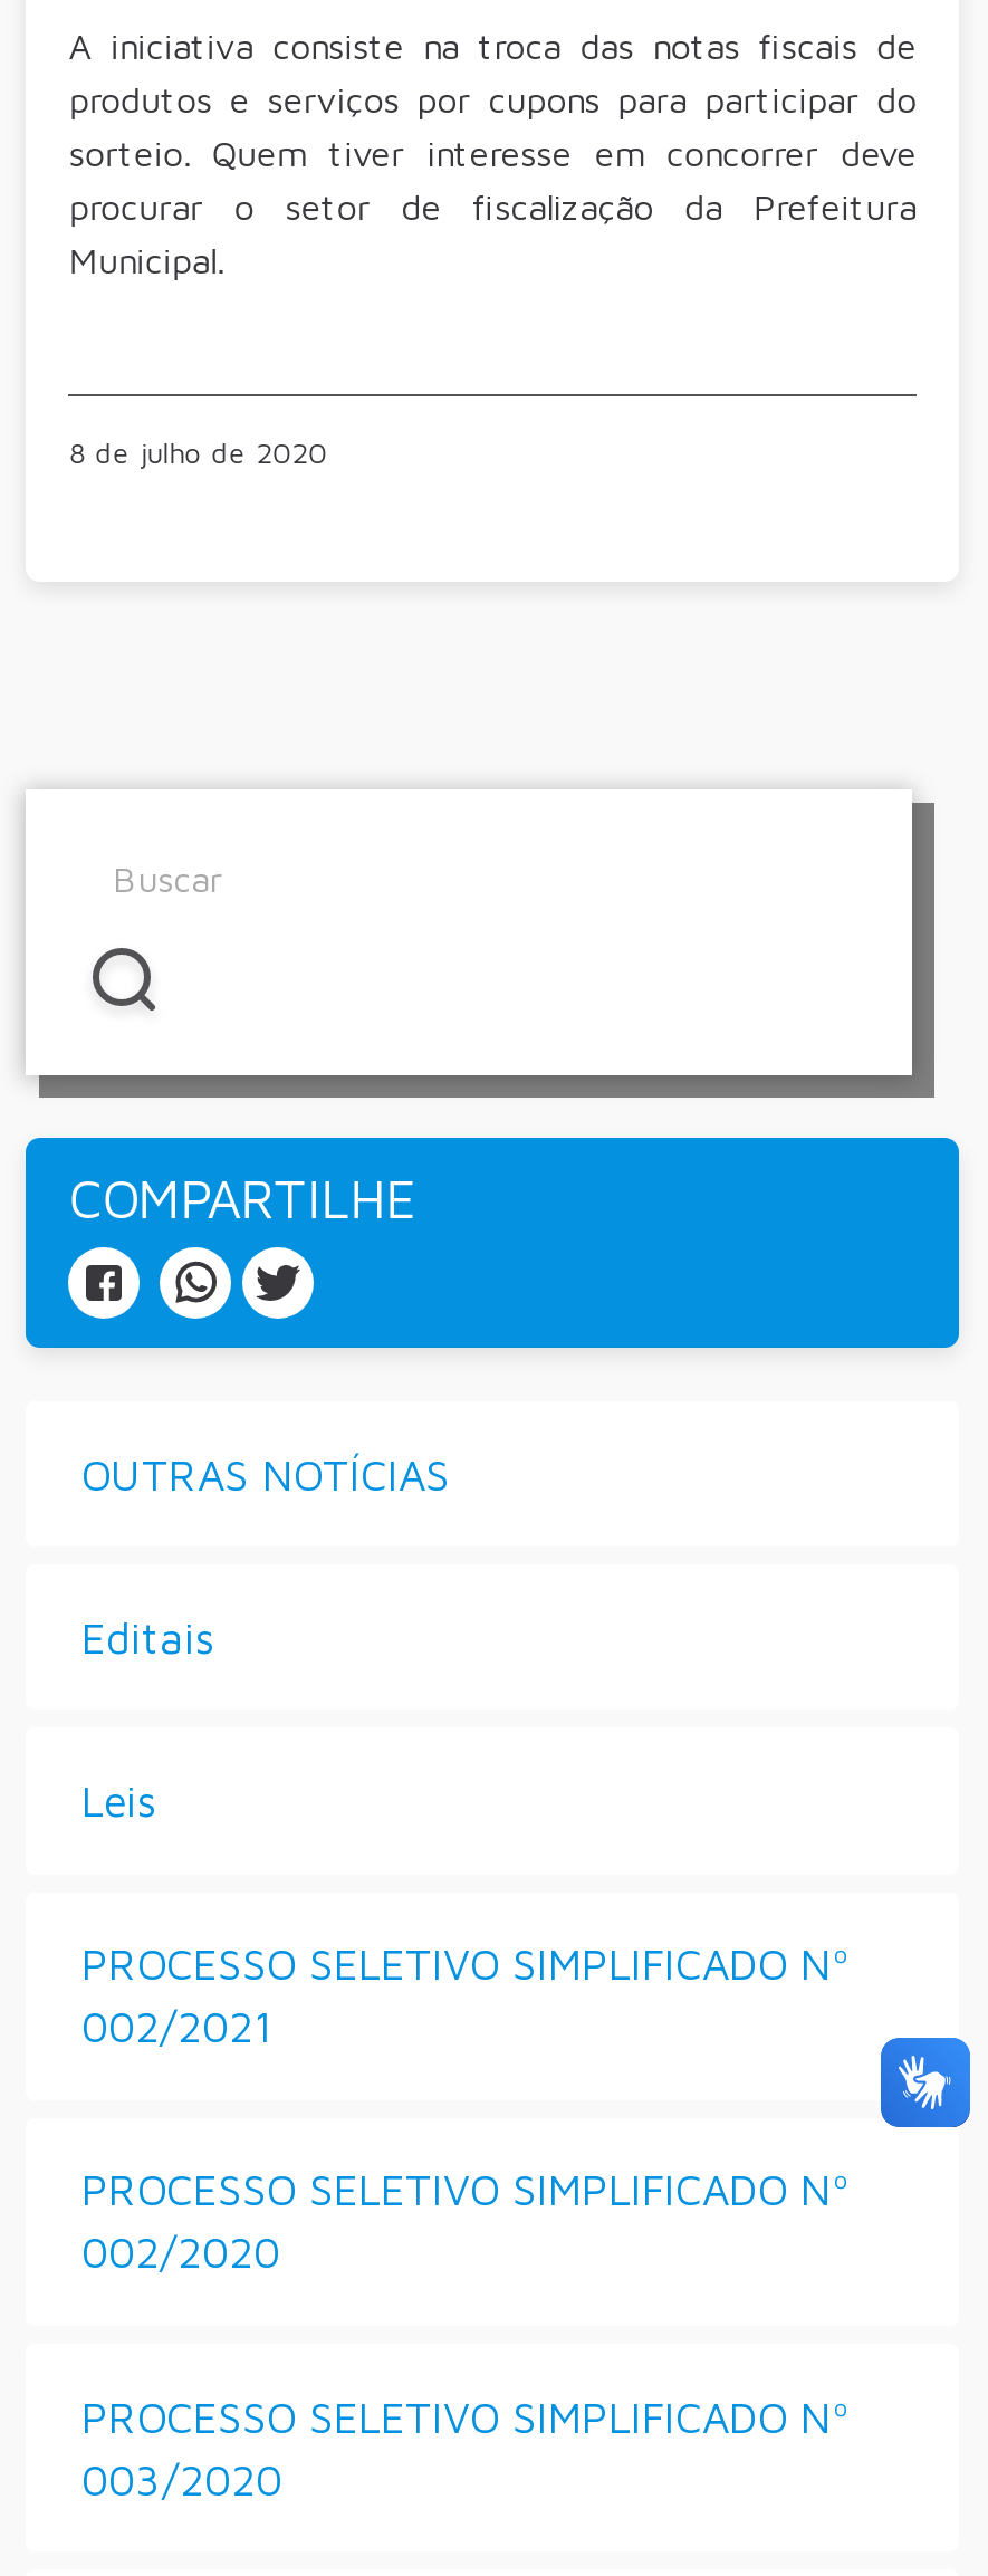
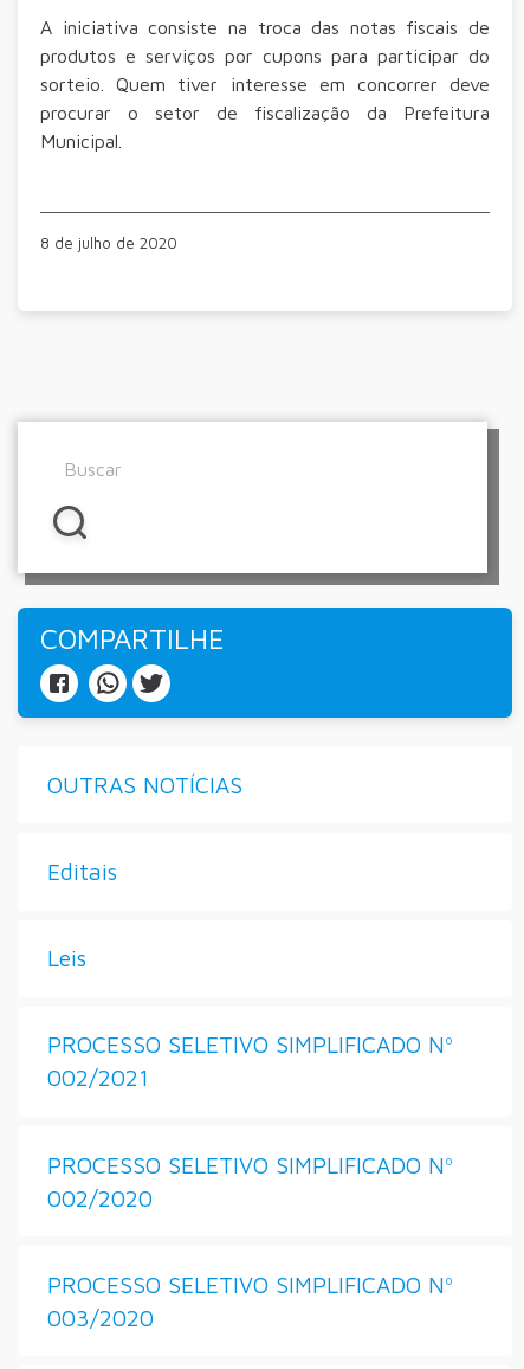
[879,2036,972,2129] [image] -> none

